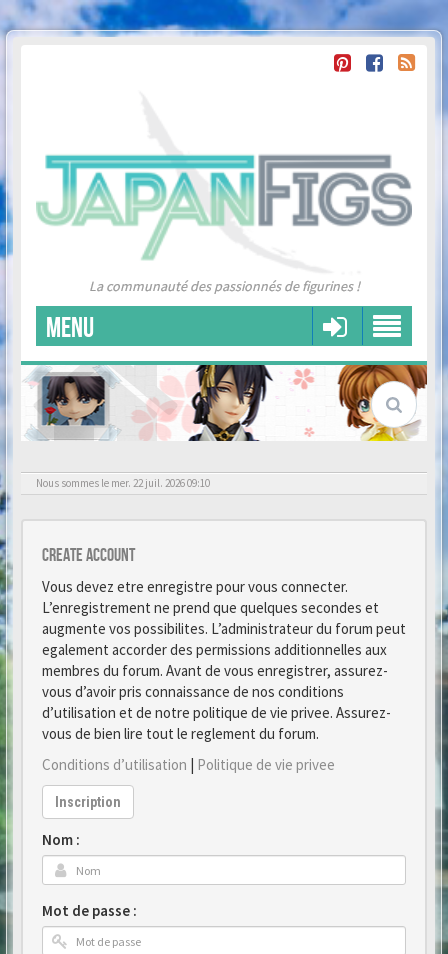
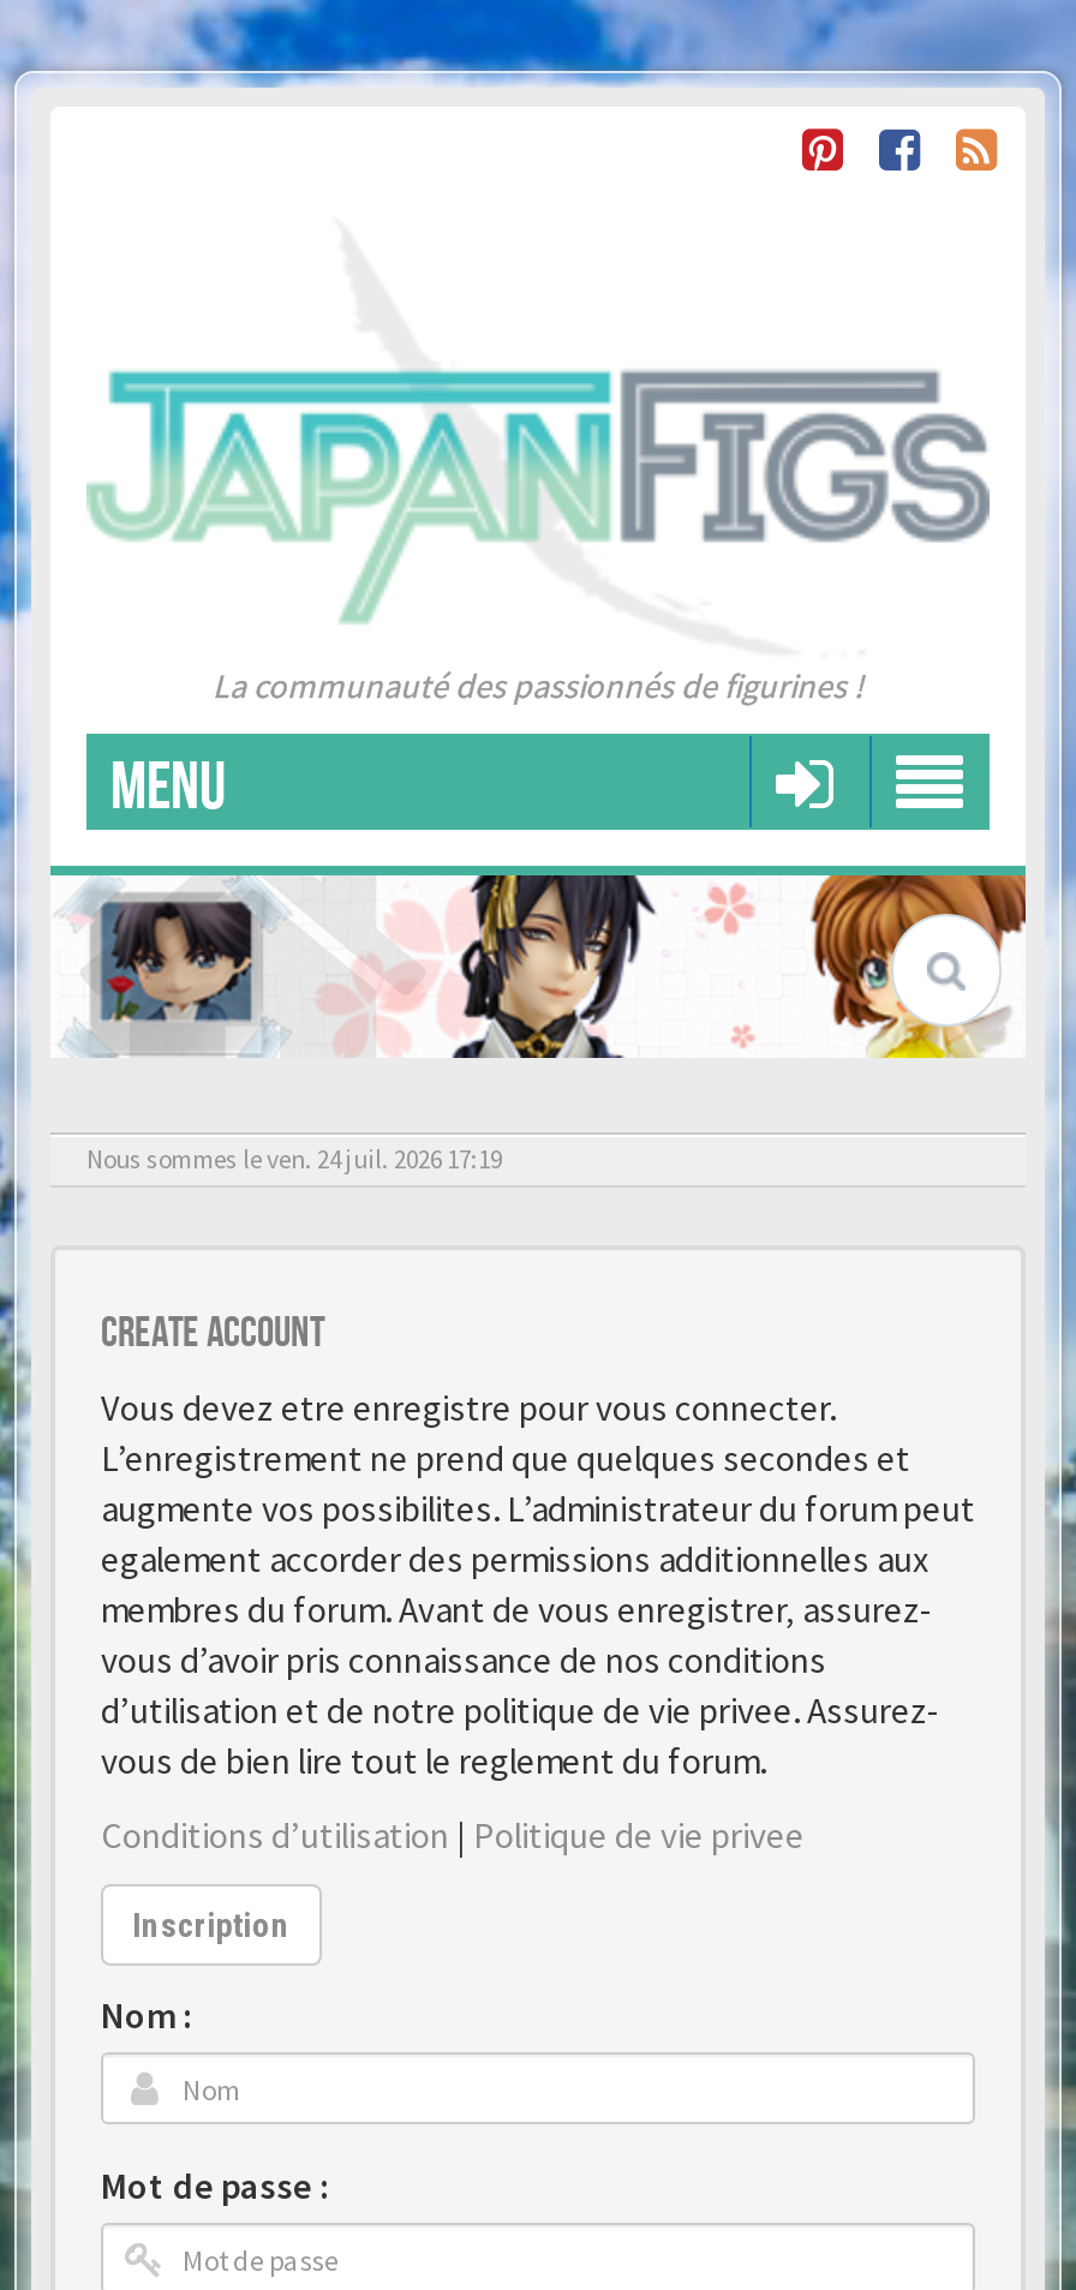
[36,476,210,490] Nous sommes le mer. 22 juil. 2026 09:10 -> [86,1142,502,1176] Nous sommes le ven. 24 juil. 2026 17:19

